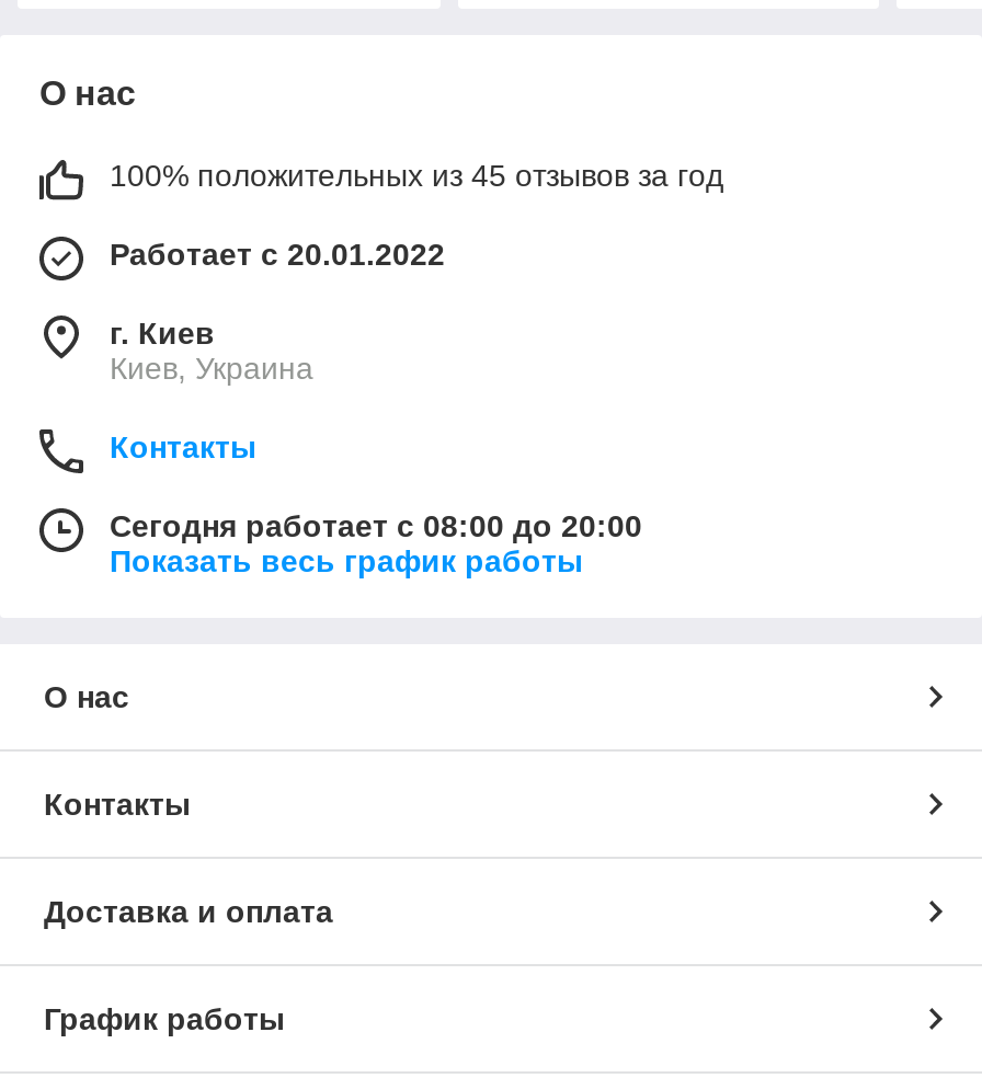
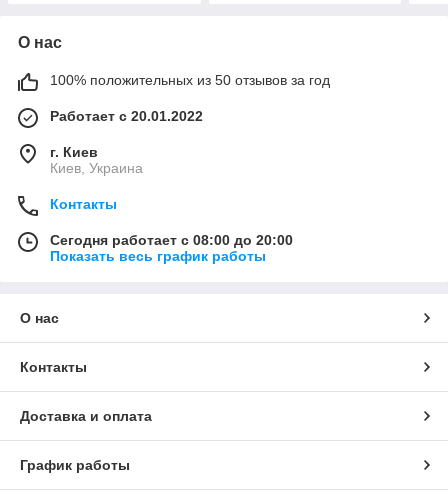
[110,157,723,192] 100% положительных из 45 отзывов за год -> [50,71,330,87] 100% положительных из 50 отзывов за год

